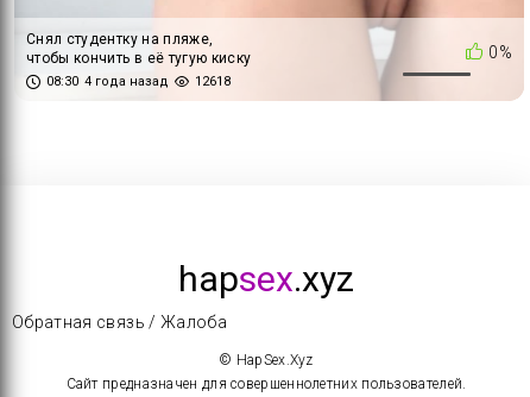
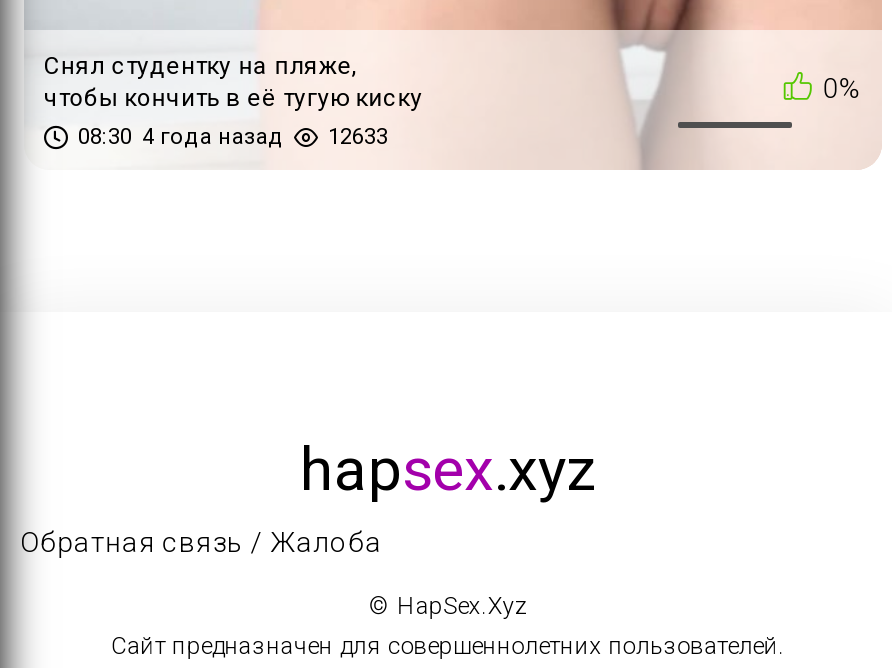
[195,74,231,89] 12618 -> [328,124,388,150] 12633

